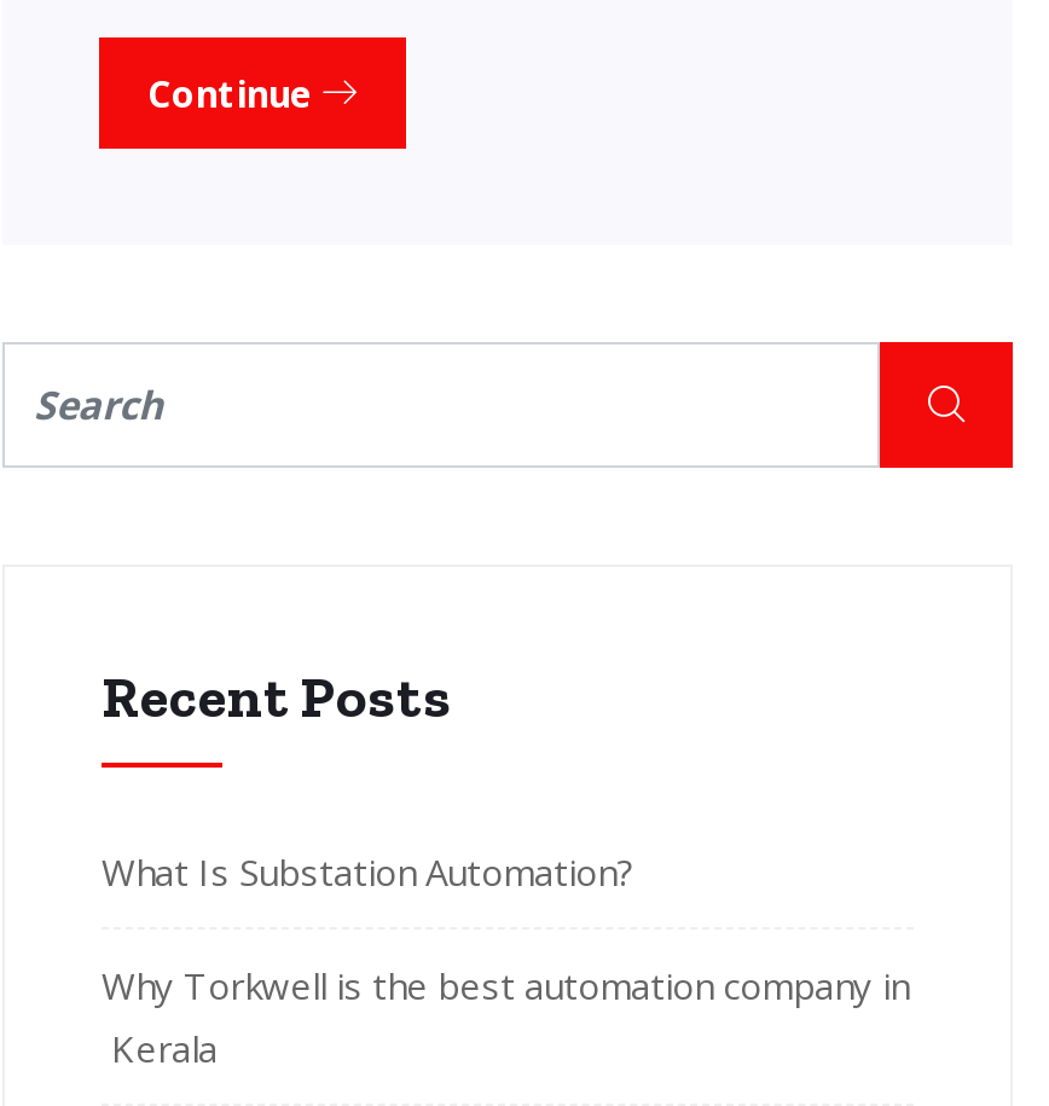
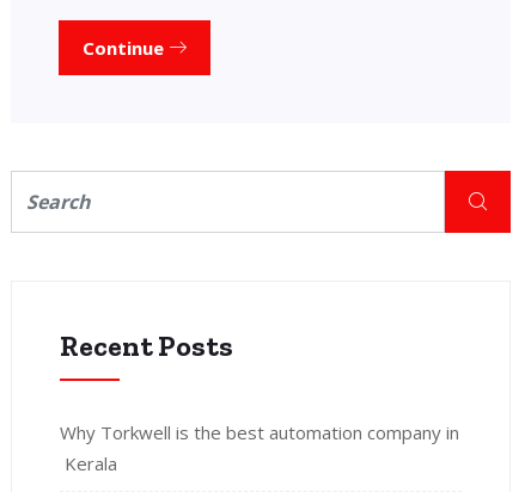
[102,847,633,895] What Is Substation Automation? -> none

